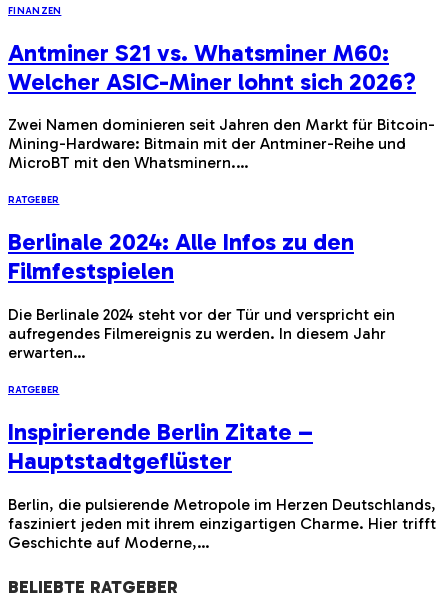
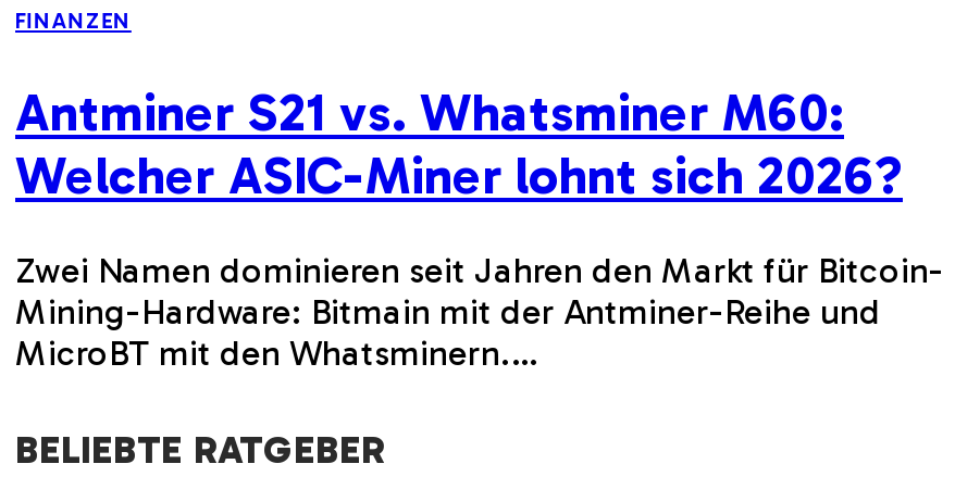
[8,194,436,552] RATGEBER | Berlinale 2024: Alle Infos zu den | Filmfestspielen | Die Berlinale 2024 steht vor der Tür und verspricht ein | aufregendes Filmereignis zu werden. In diesem Jahr | erwarten… | RATGEBER | Inspirierende Berlin Zitate – | Hauptstadtgeflüster | Berlin, die pulsierende Metropole im Herzen Deutschlands, | fasziniert jeden mit ihrem einzigartigen Charme. Hier trifft | Geschichte auf Moderne,… -> none

